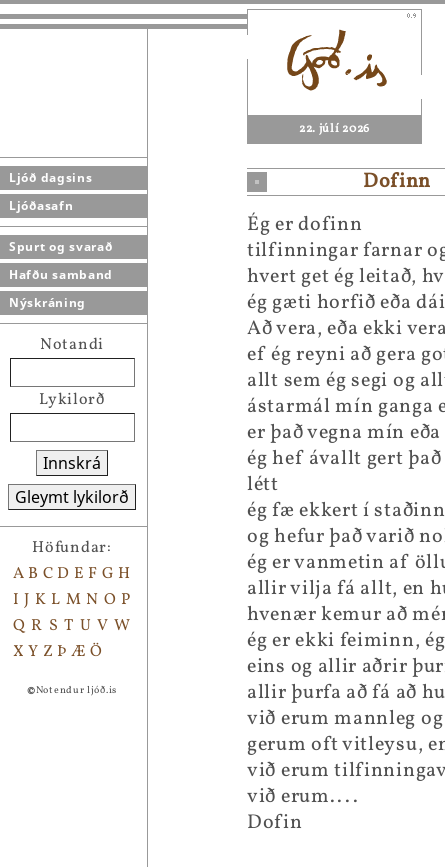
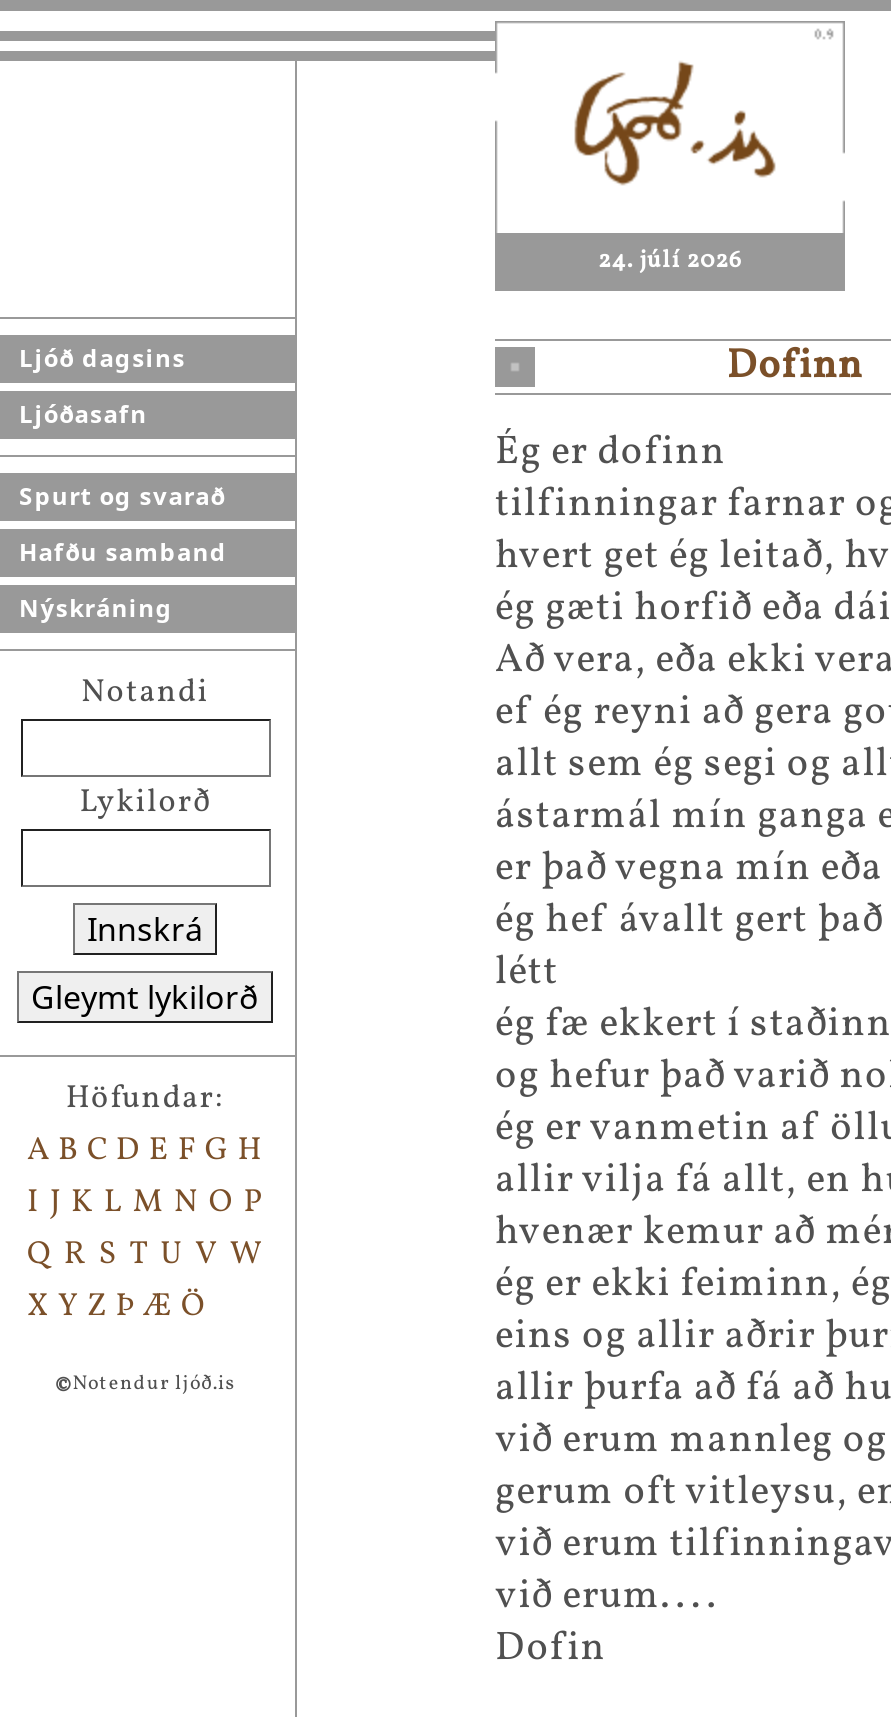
[299,121,370,137] 22. júlí 2026 -> [598,245,742,277] 24. júlí 2026

